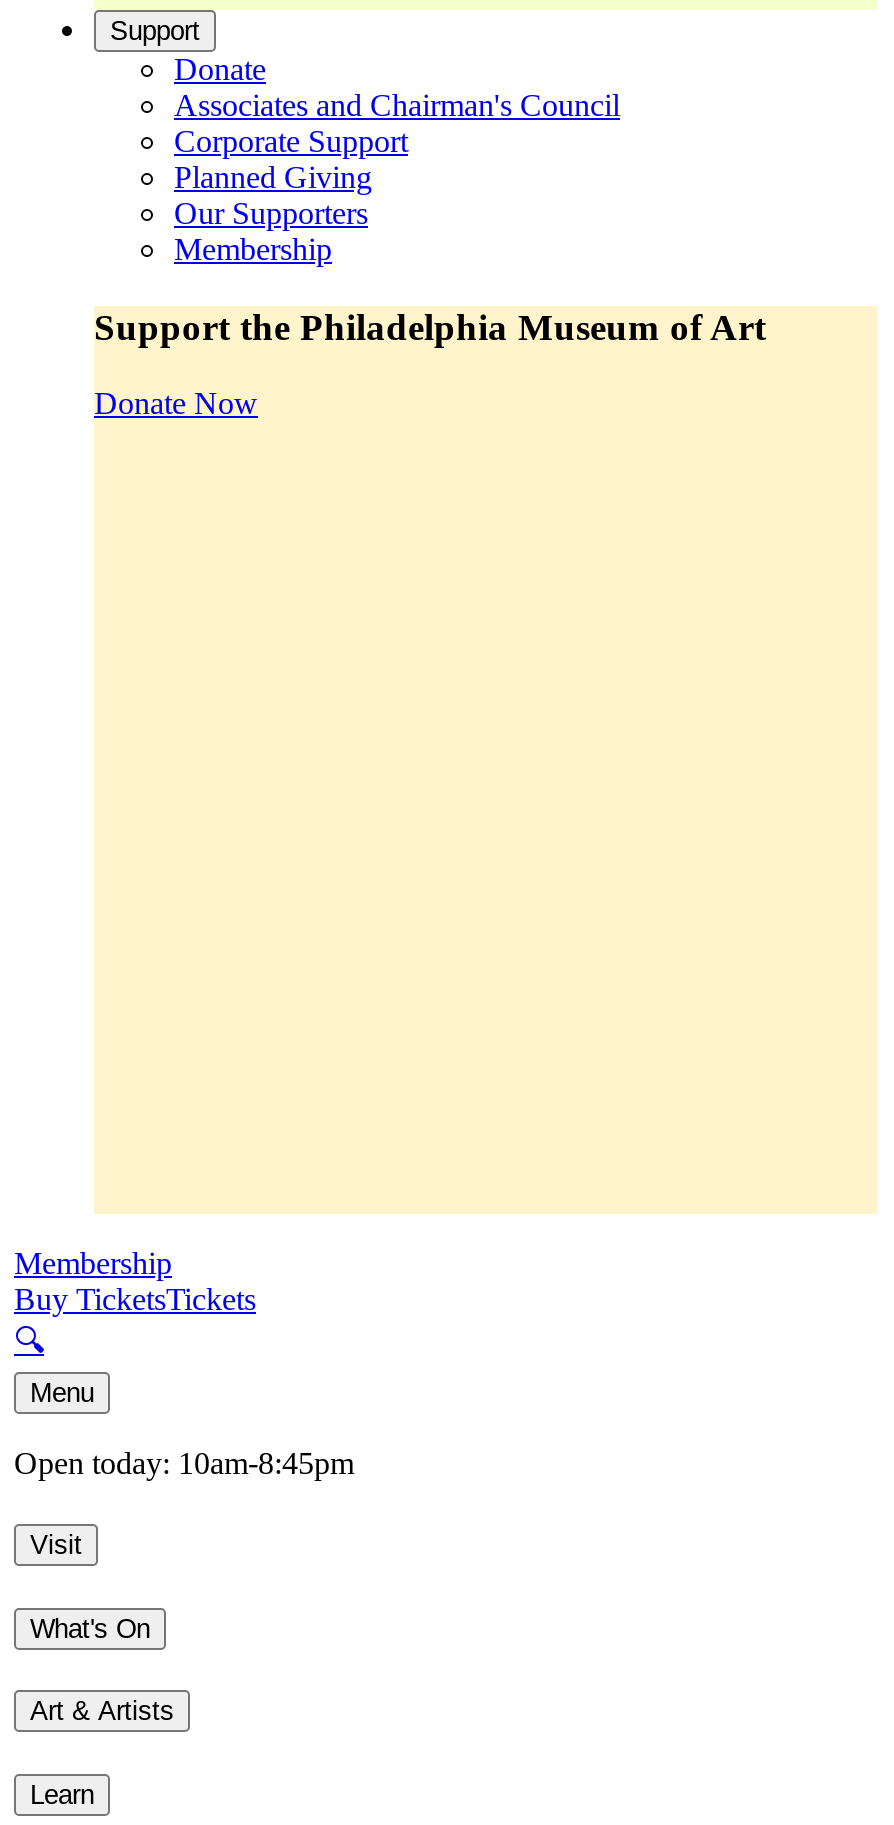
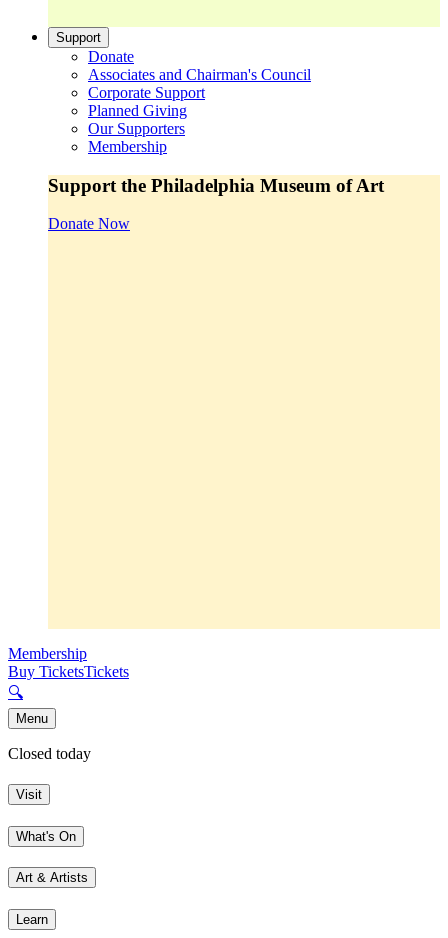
[14,1447,354,1481] Open today: 10am-8:45pm -> [8,745,91,762] Closed today

